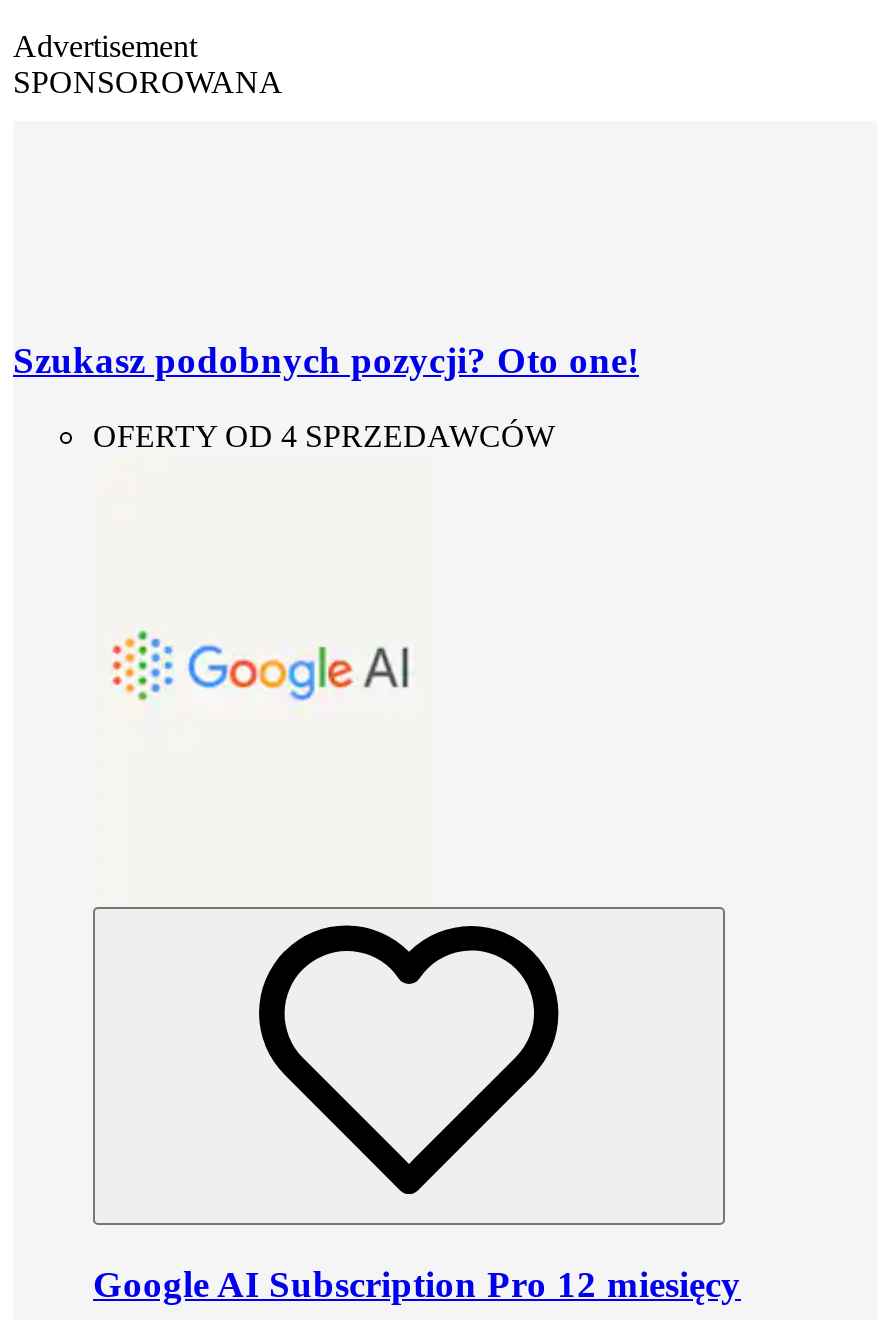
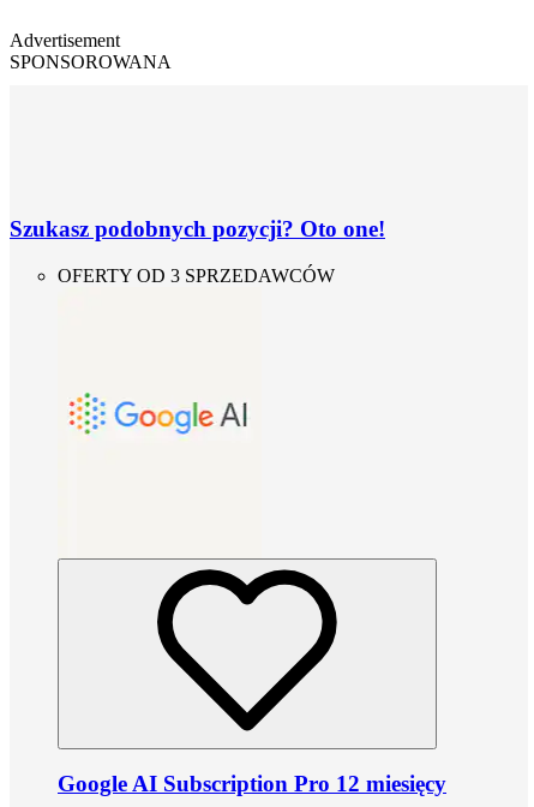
[93,419,555,453] OFERTY OD 4 SPRZEDAWCÓW -> [58,265,335,285] OFERTY OD 3 SPRZEDAWCÓW

